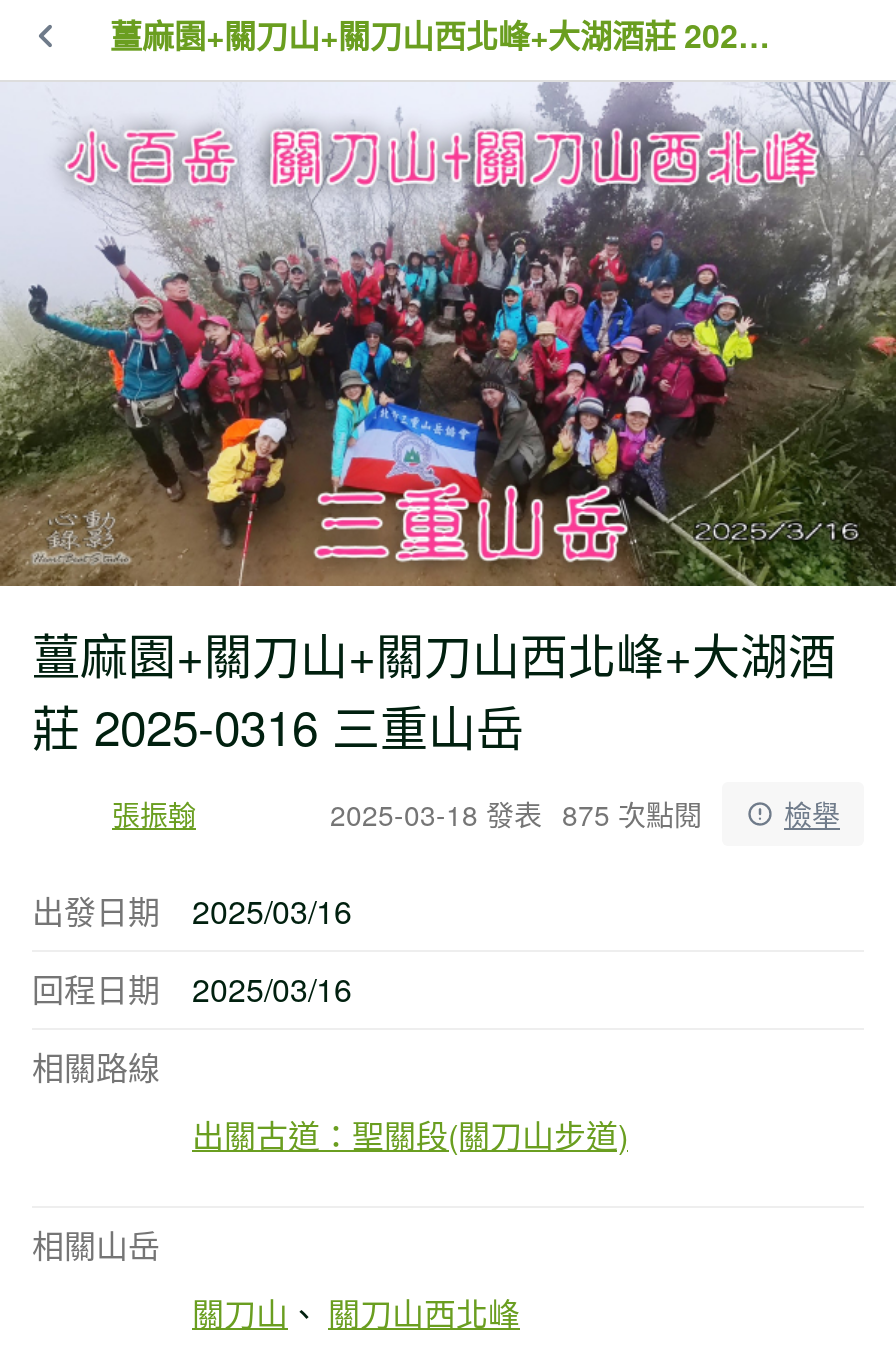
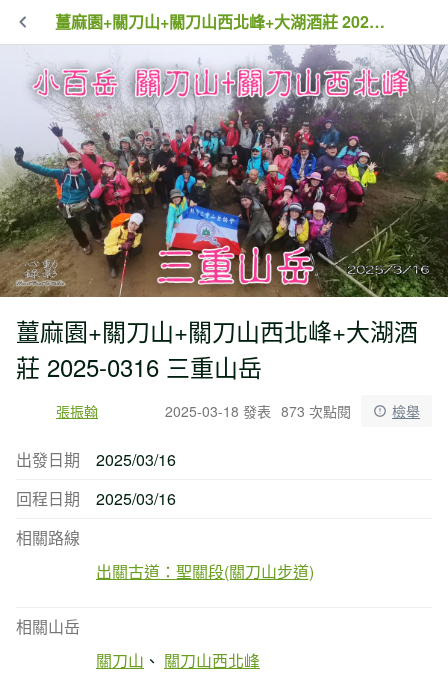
[330,793,702,833] 2025-03-18 發表 875 次點閱 -> [165,401,351,421] 2025-03-18 發表 873 次點閱

